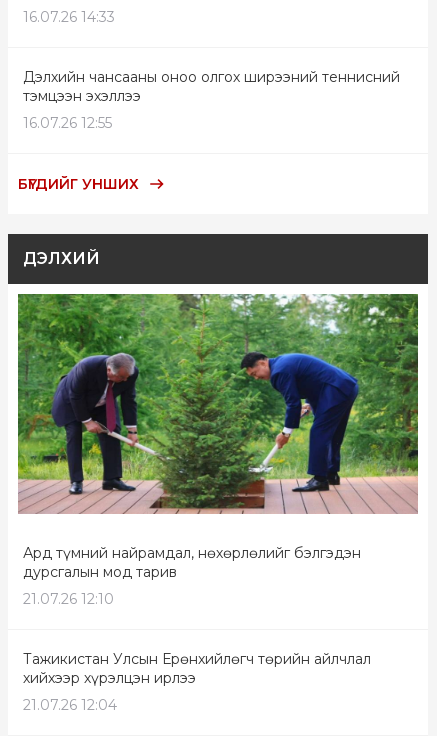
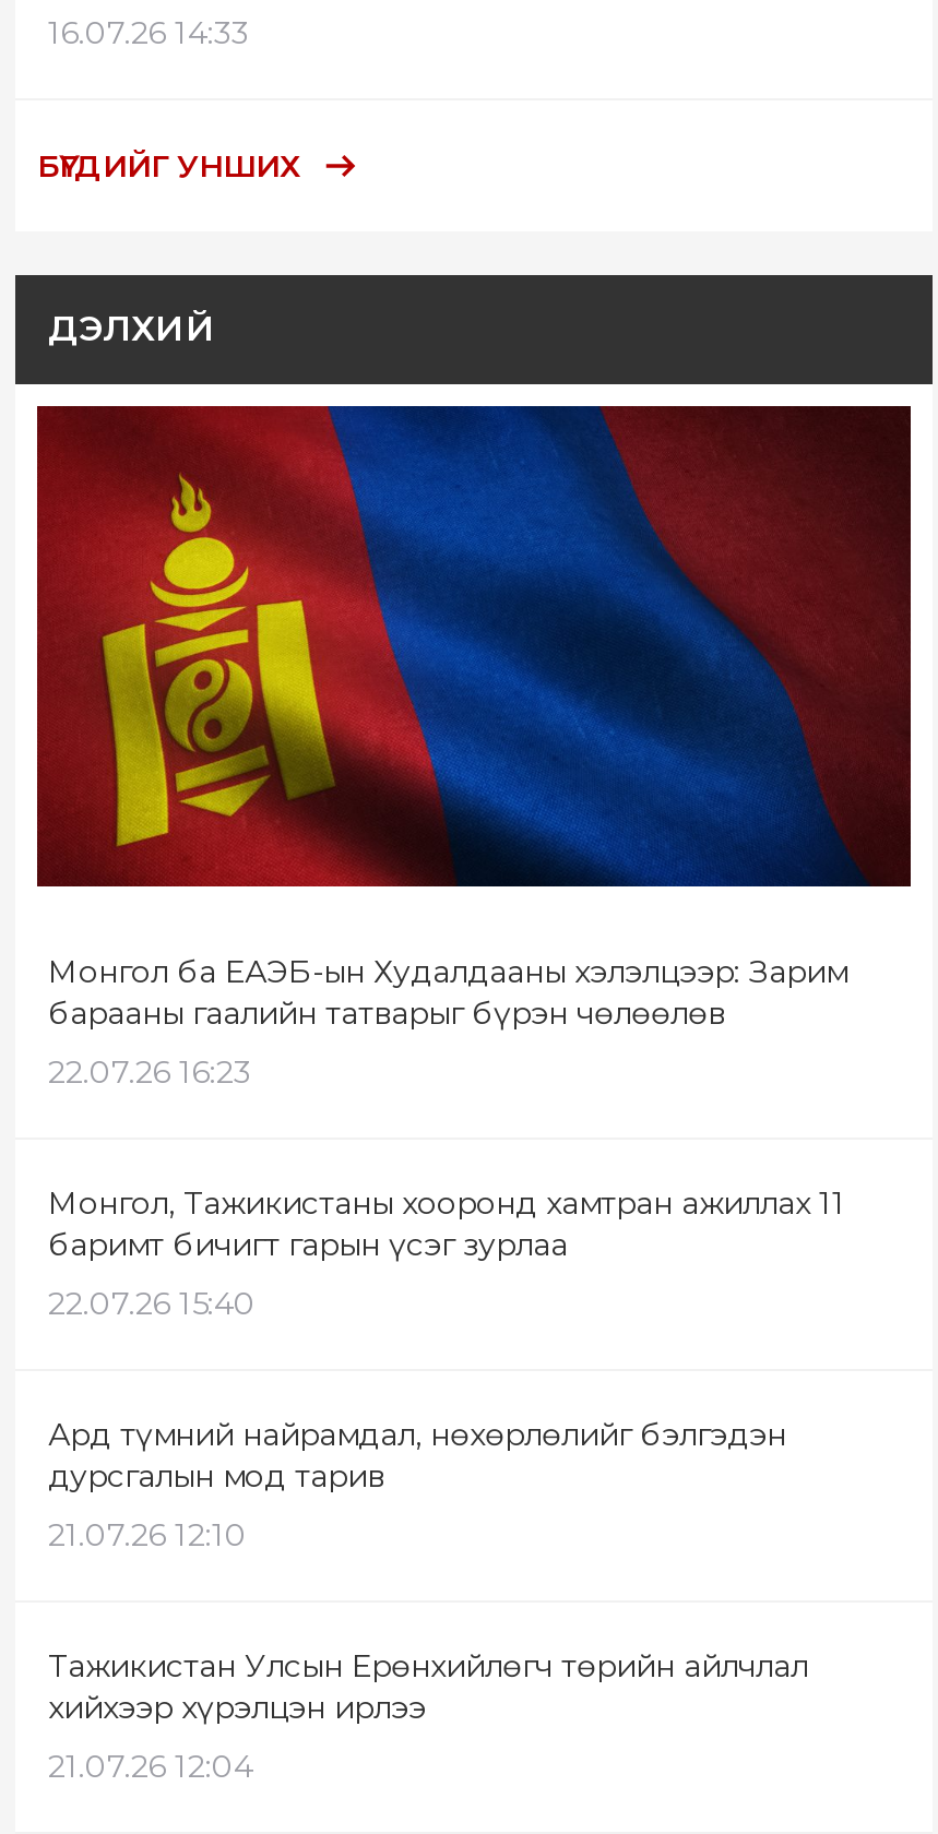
[23,68,400,132] Дэлхийн чансааны оноо олгох ширээний теннисний | тэмцээн эхэллээ | 16.07.26 12:55 -> none
moved [18,175,139,268] -> [37,145,301,348]: БҮГДИЙГ УНШИХ | ДЭЛХИЙ
none -> [48,951,847,1322] Монгол ба ЕАЭБ-ын Худалдааны хэлэлцээр: Зарим | барааны гаалийн татварыг бүрэн чөлөөлөв | 22.07.26 16:23 | Монгол, Тажикистаны хооронд хамтран ажиллах 11 | баримт бичигт гарын үсэг зурлаа | 22.07.26 15:40
[17,293,419,514] [image] -> [35,404,913,889] [image]

